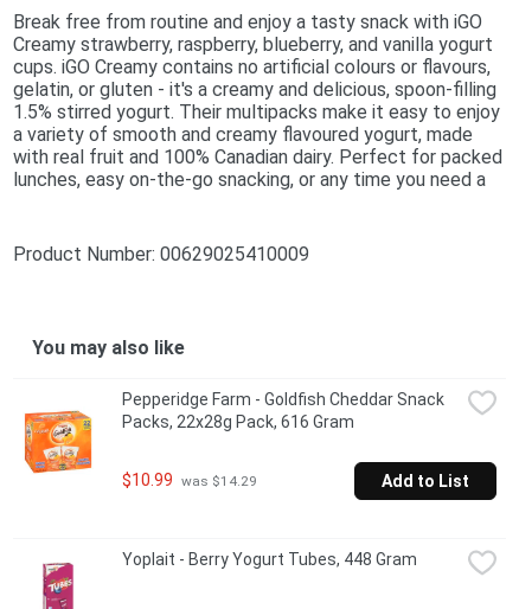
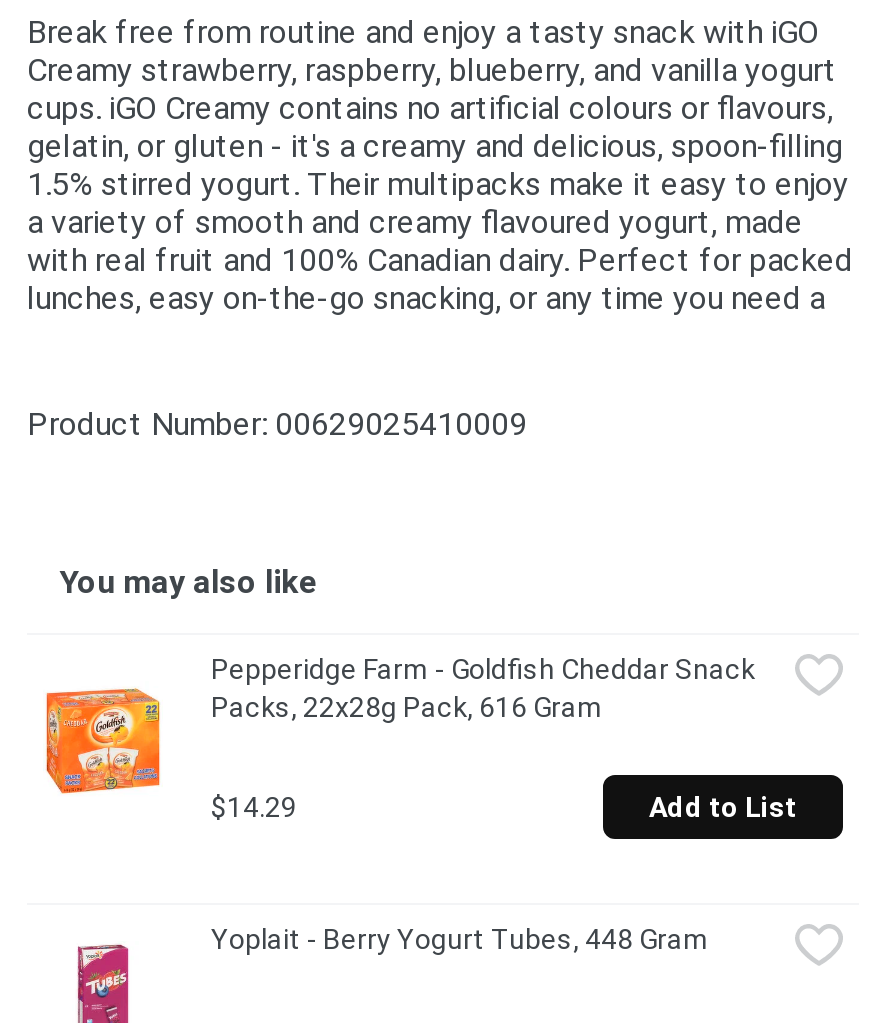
[122,471,257,490] $10.99 was $14.29 -> [211,790,297,822] $14.29

